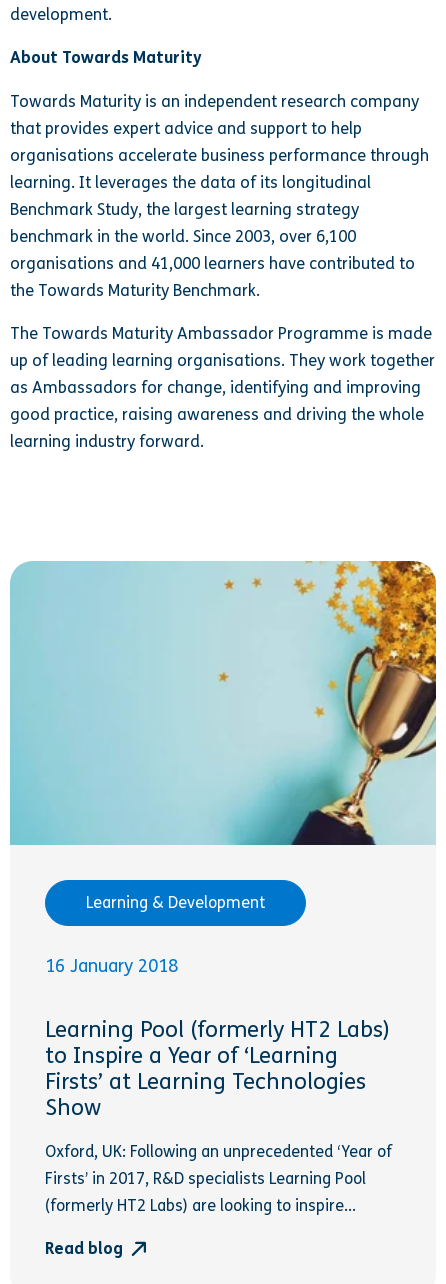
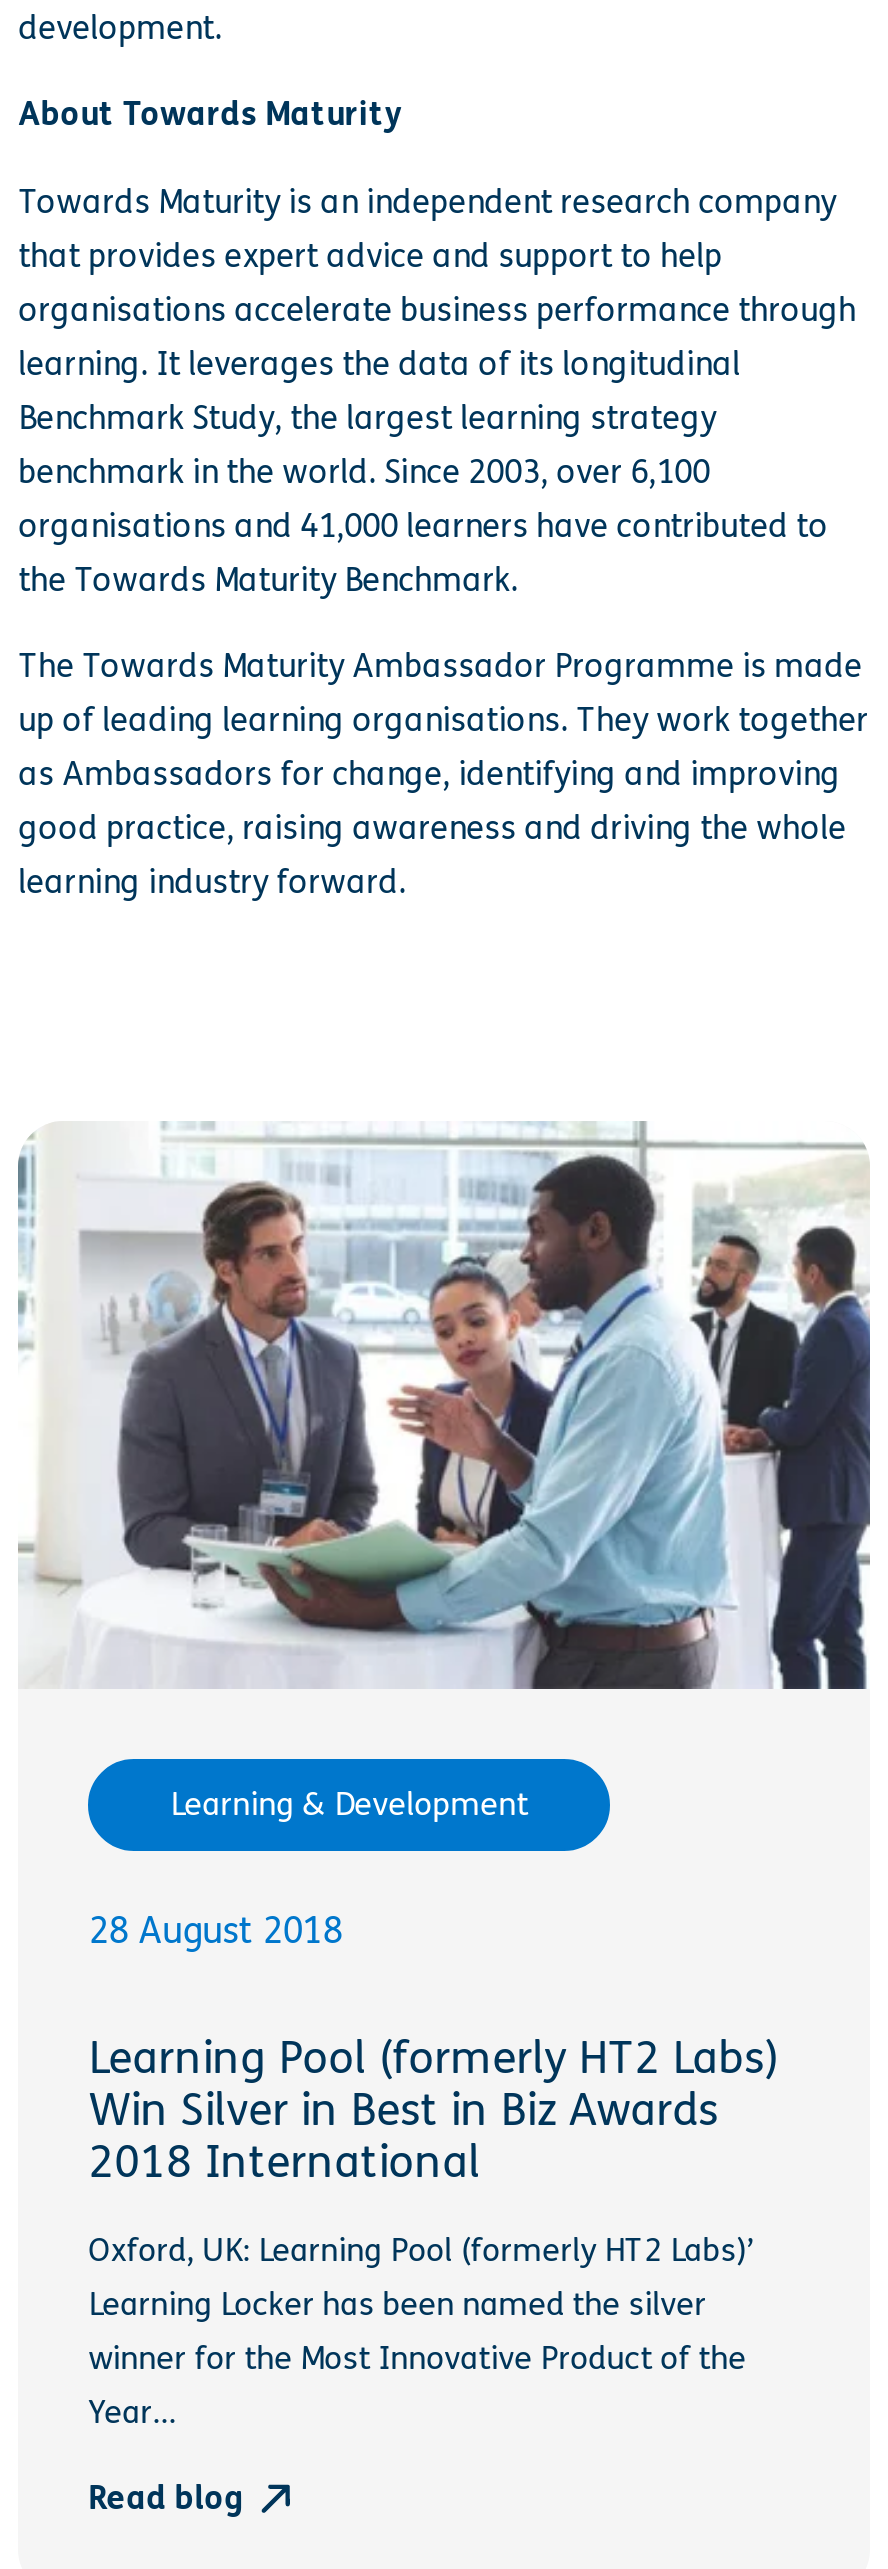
[9,560,437,846] [image] -> [18,1121,872,1691] [image]
[45,955,178,977] 16 January 2018 -> [88,1909,342,1953] 28 August 2018
[45,1043,366,1121] to Inspire a Year of ‘Learning | Firsts’ at Learning Technologies | Show -> [88,2086,718,2190] Win Silver in Best in Biz Awards | 2018 International
[45,1142,392,1215] Oxford, UK: Following an unprecedented ‘Year of | Firsts’ in 2017, R&D specialists Learning Pool | (formerly HT2 Labs) are looking to inspire... -> [88,2230,752,2430] Oxford, UK: Learning Pool (formerly HT2 Labs)’ | Learning Locker has been named the silver | winner for the Most Innovative Product of the | Year...

